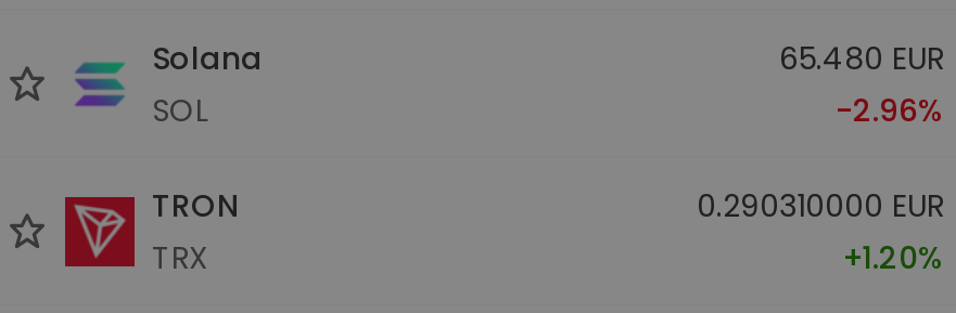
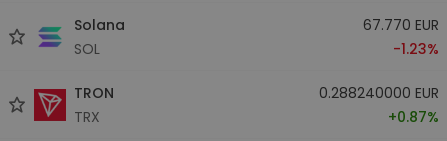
[779,36,944,79] 65.480 EUR -> [363,14,439,34] 67.770 EUR
[836,88,944,131] -2.96% -> [393,38,439,58] -1.23%
[697,183,944,226] 0.290310000 EUR -> [319,82,439,102] 0.288240000 EUR
[842,235,944,278] +1.20% -> [388,106,439,126] +0.87%

